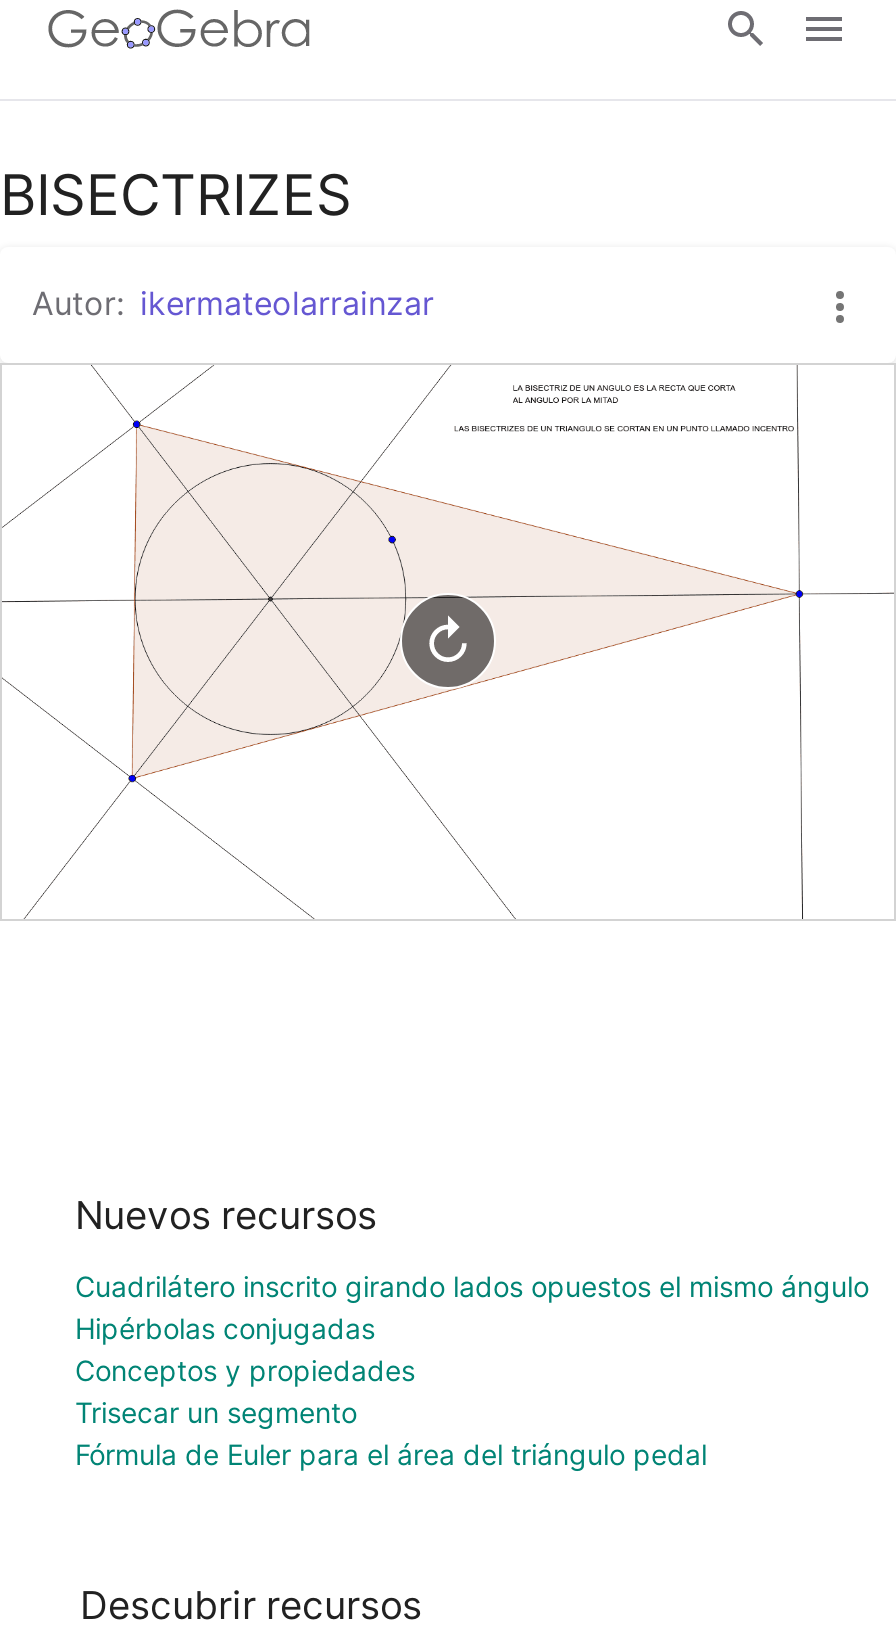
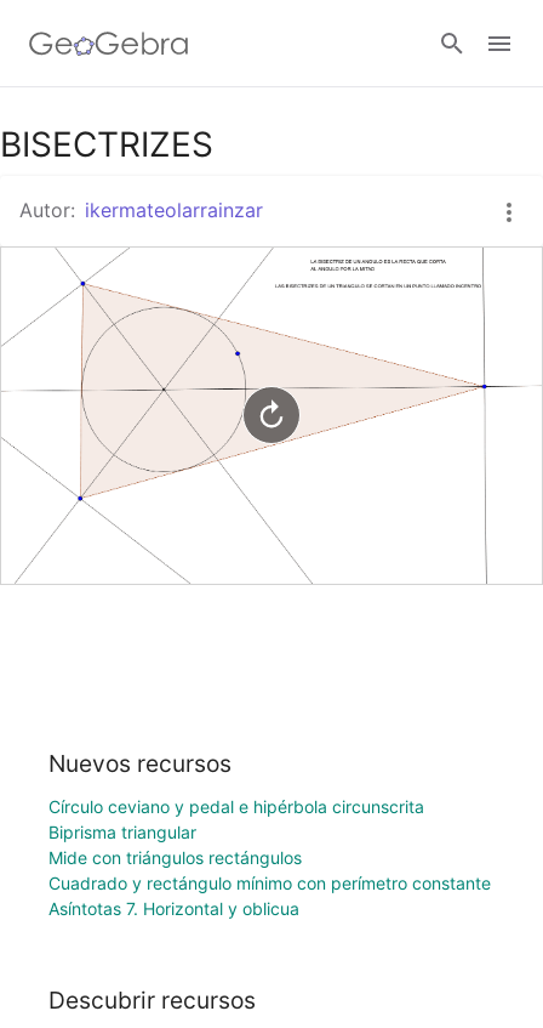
[75,1269,869,1471] Cuadrilátero inscrito girando lados opuestos el mismo ángulo | Hipérbolas conjugadas | Conceptos y propiedades | Trisecar un segmento | Fórmula de Euler para el área del triángulo pedal -> [48,796,491,919] Círculo ceviano y pedal e hipérbola circunscrita | Biprisma triangular | Mide con triángulos rectángulos | Cuadrado y rectángulo mínimo con perímetro constante | Asíntotas 7. Horizontal y oblicua

